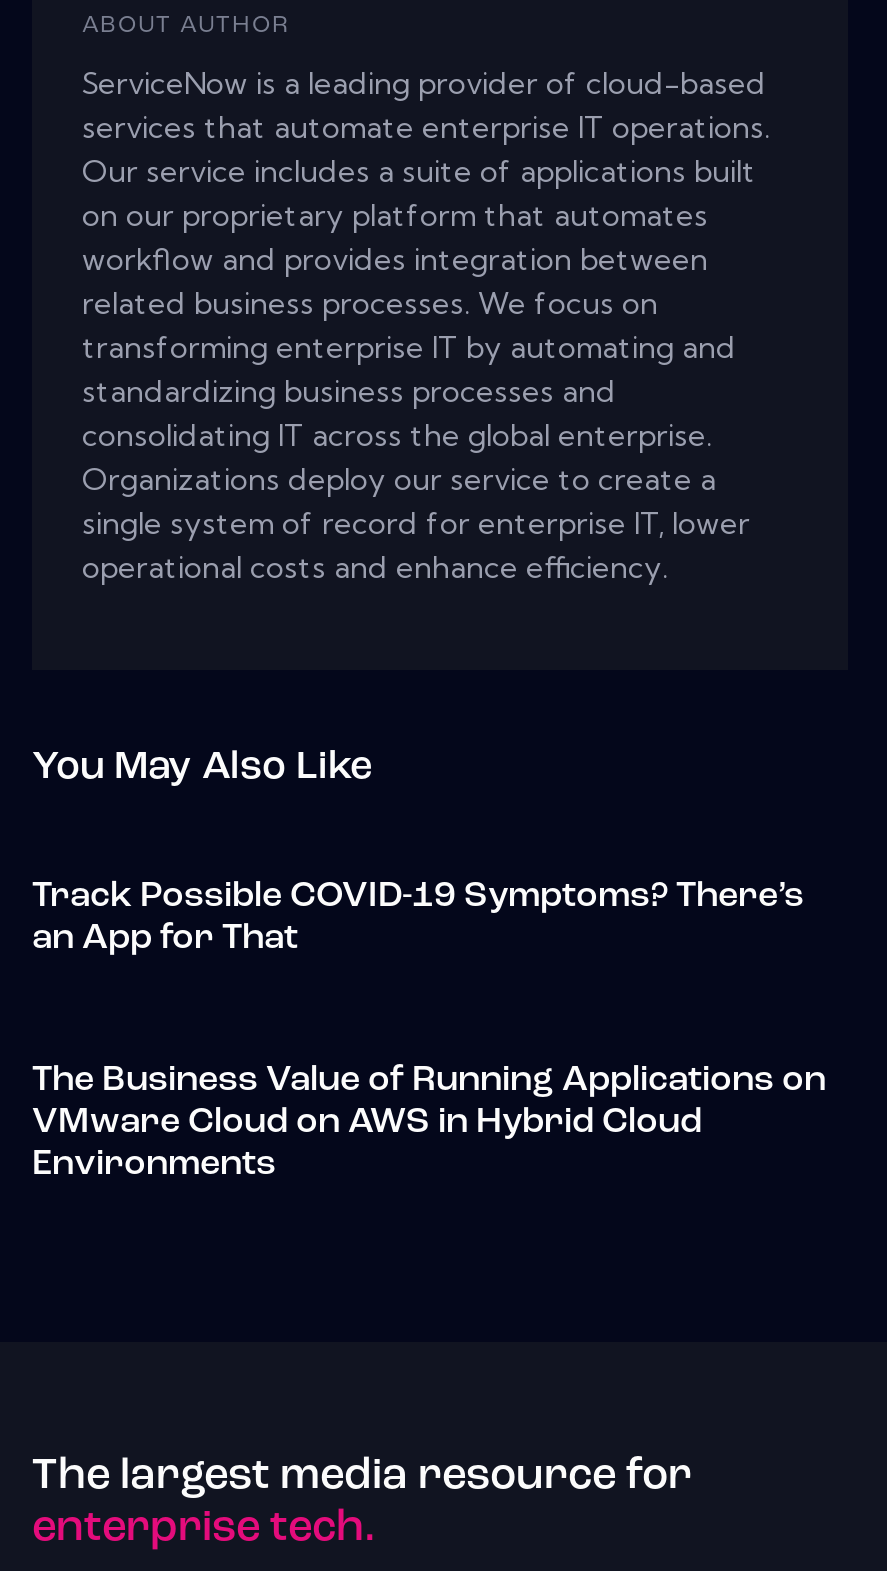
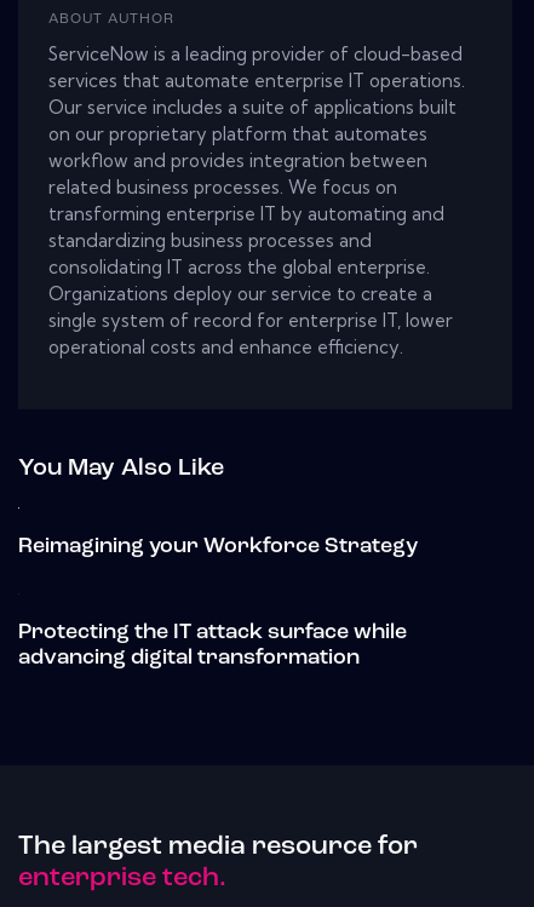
[32,878,804,958] Track Possible COVID-19 Symptoms? There’s | an App for That -> [18,535,418,558] Reimagining your Workforce Strategy
[32,1062,826,1184] The Business Value of Running Applications on | VMware Cloud on AWS in Hybrid Cloud | Environments -> [18,621,407,670] Protecting the IT attack surface while | advancing digital transformation

